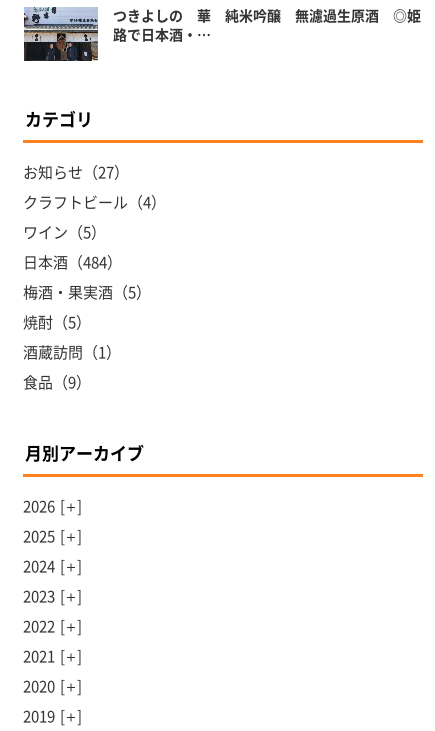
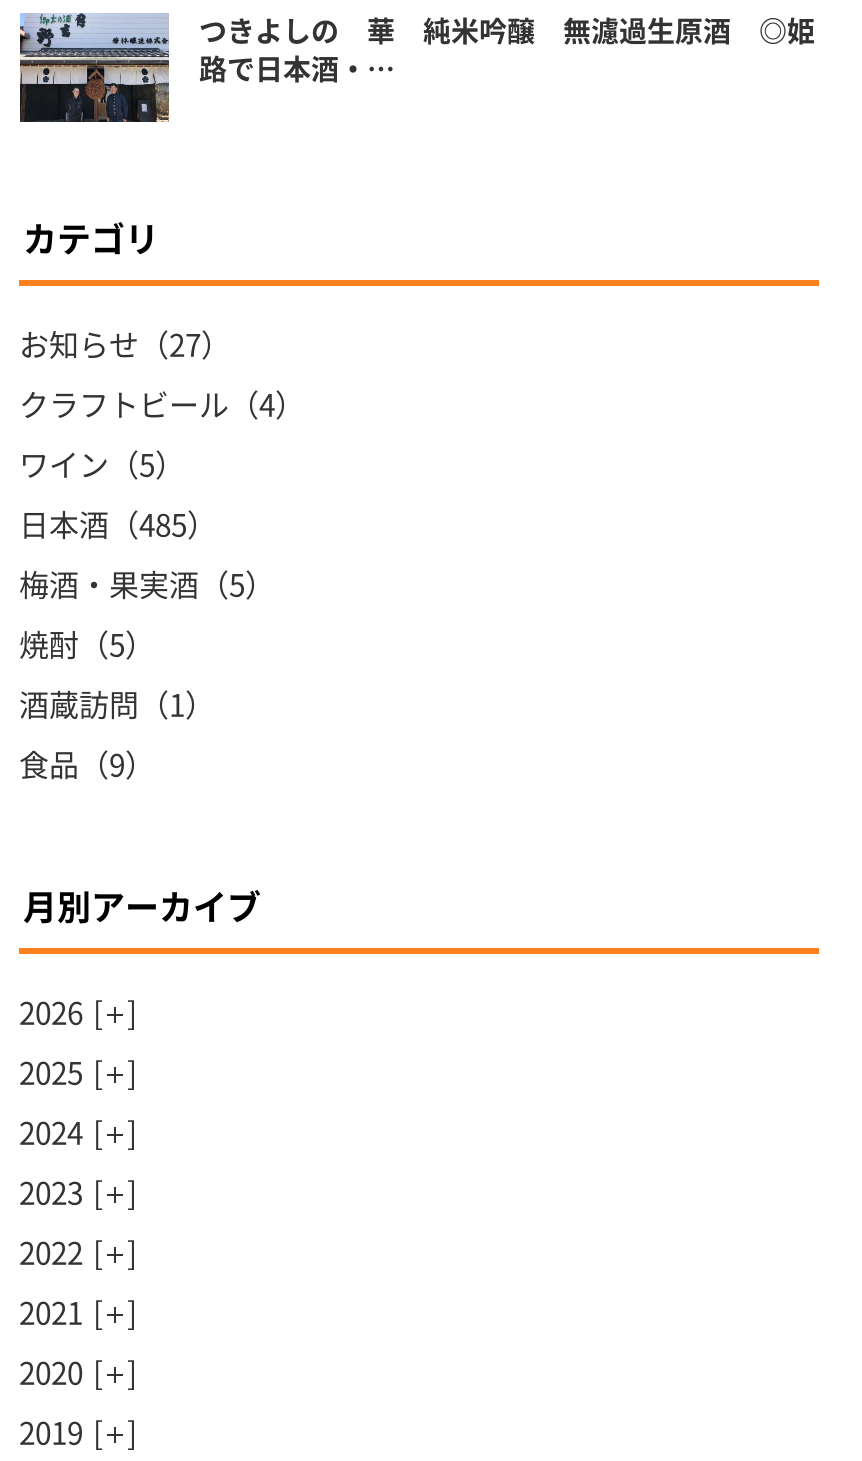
[23,251,122,272] 日本酒（484） -> [19,503,217,545] 日本酒（485）

